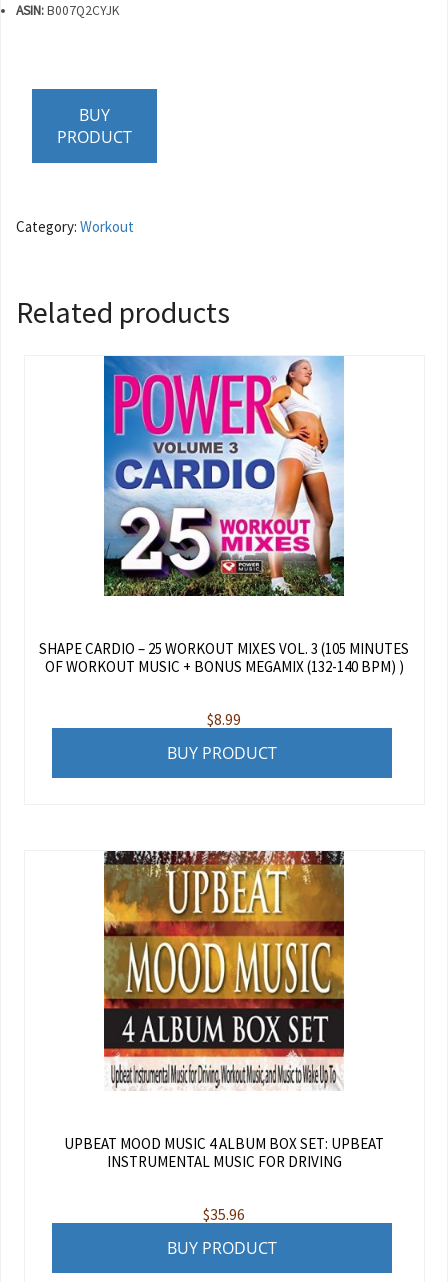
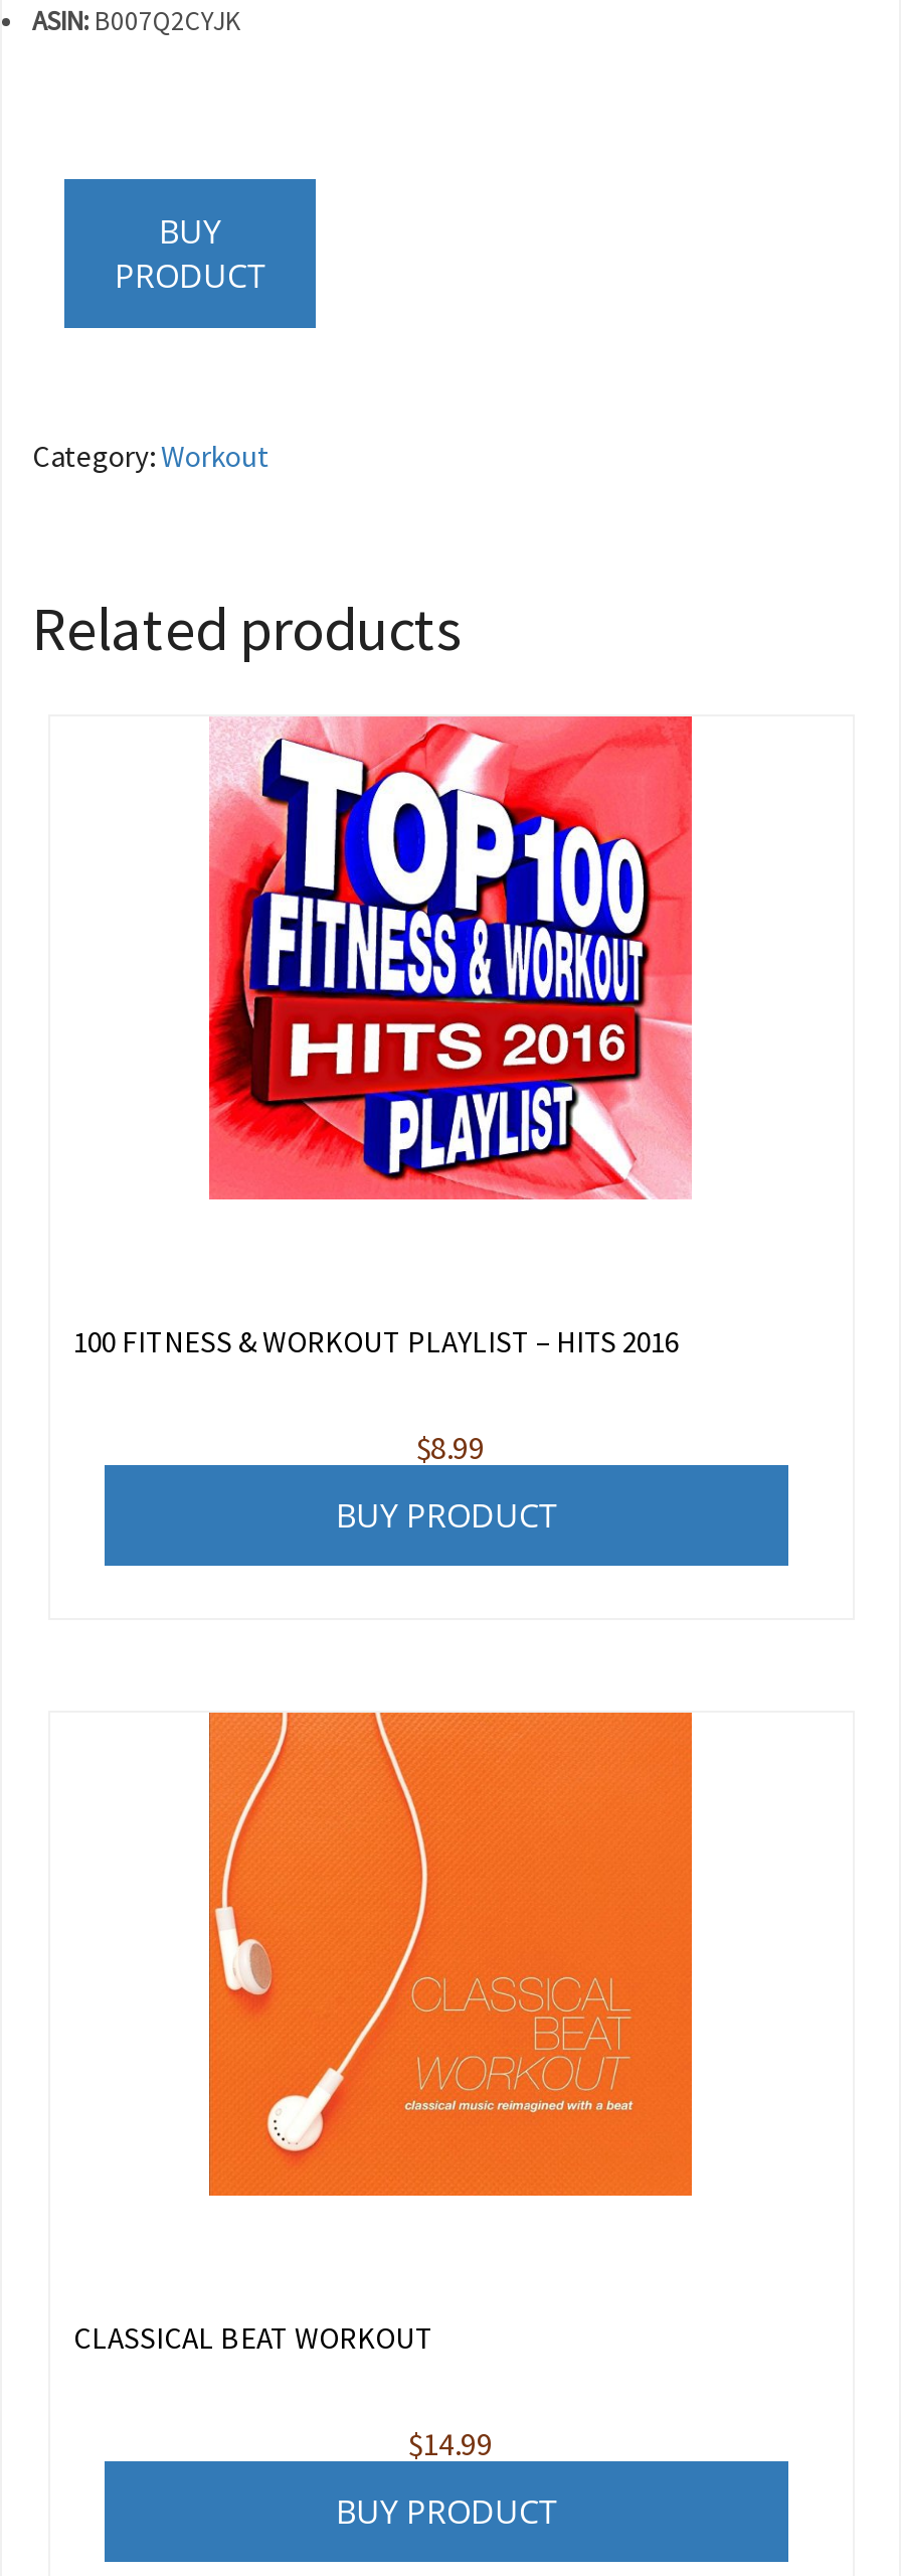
[103,355,345,597] [image] -> [207,714,694,1201] [image]
[39,639,409,676] SHAPE CARDIO – 25 WORKOUT MIXES VOL. 3 (105 MINUTES | OF WORKOUT MUSIC + BONUS MEGAMIX (132-140 BPM) ) -> [73,1323,679,1361] 100 FITNESS & WORKOUT PLAYLIST – HITS 2016
[103,850,345,1091] [image] -> [207,1711,694,2198] [image]
[64,1134,384,1171] UPBEAT MOOD MUSIC 4 ALBUM BOX SET: UPBEAT | INSTRUMENTAL MUSIC FOR DRIVING -> [73,2319,433,2357] CLASSICAL BEAT WORKOUT
[203,1204,245,1224] $35.96 -> [408,2422,493,2463] $14.99

